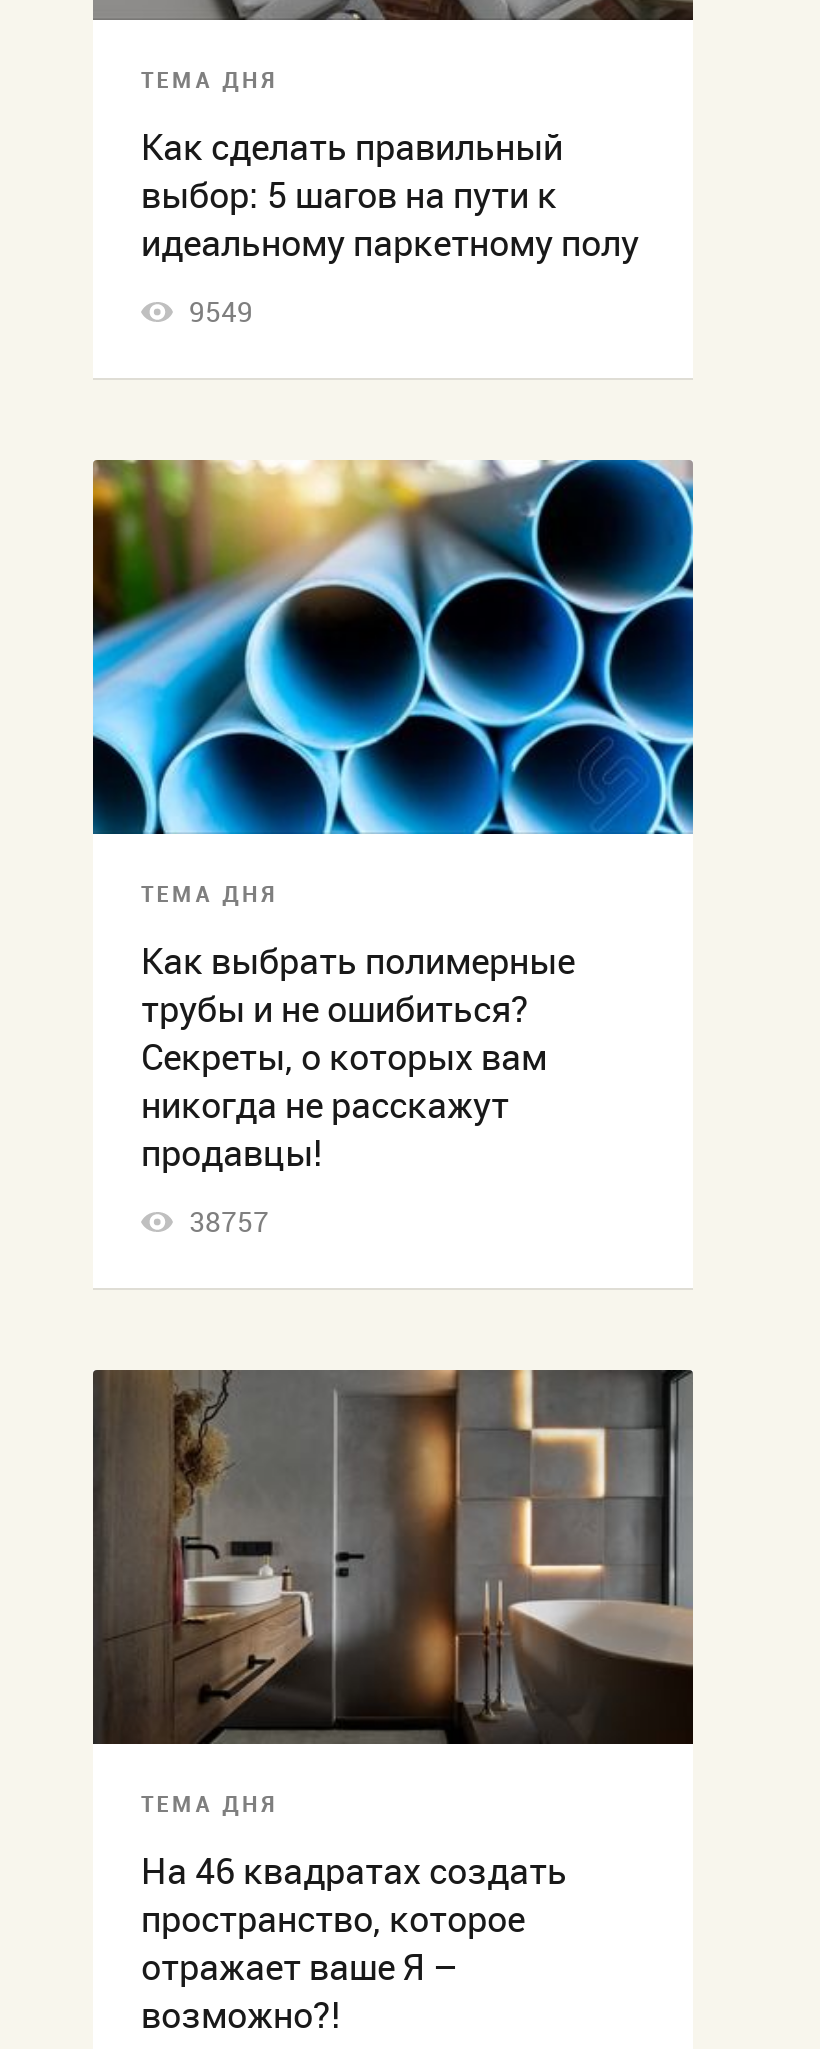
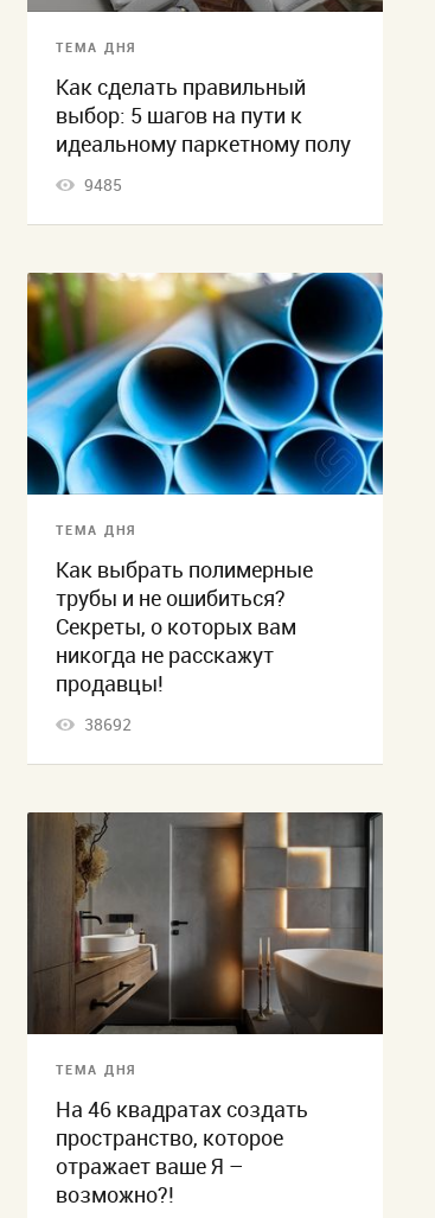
[189,296,253,328] 9549 -> [84,176,122,195] 9485
[189,1206,269,1238] 38757 -> [84,715,132,734] 38692

